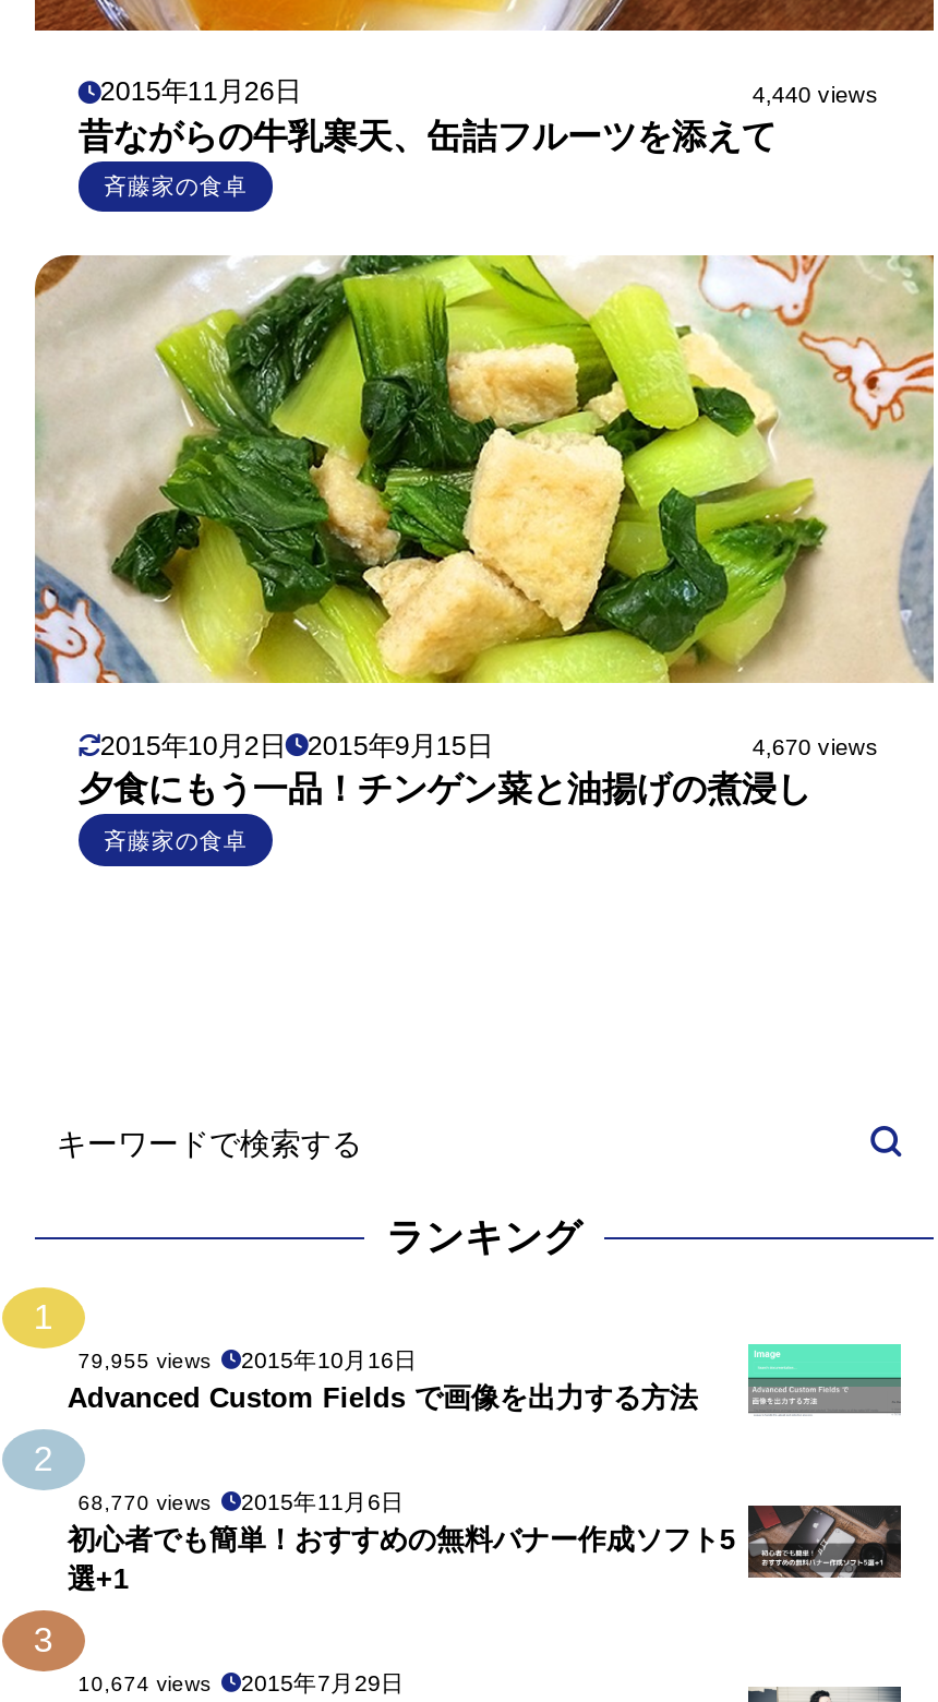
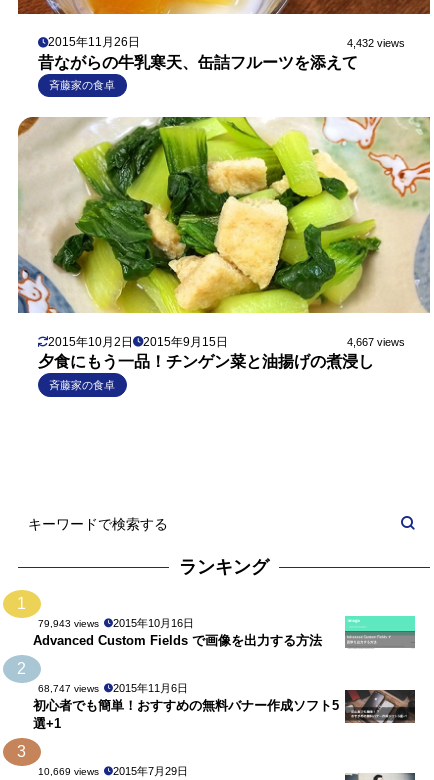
[752,80,879,106] 4,440 views -> [347,37,405,49] 4,432 views
[752,734,879,760] 4,670 views -> [347,336,405,348] 4,667 views
[78,1346,418,1373] 79,955 views 2015年10月16日 -> [38,617,193,629] 79,943 views 2015年10月16日
[78,1488,405,1515] 68,770 views 2015年11月6日 -> [38,682,187,694] 68,747 views 2015年11月6日
[78,1669,405,1696] 10,674 views 2015年7月29日 -> [38,765,187,777] 10,669 views 2015年7月29日

